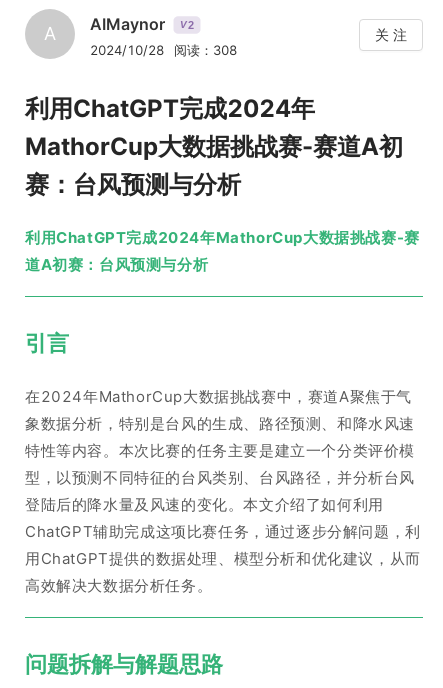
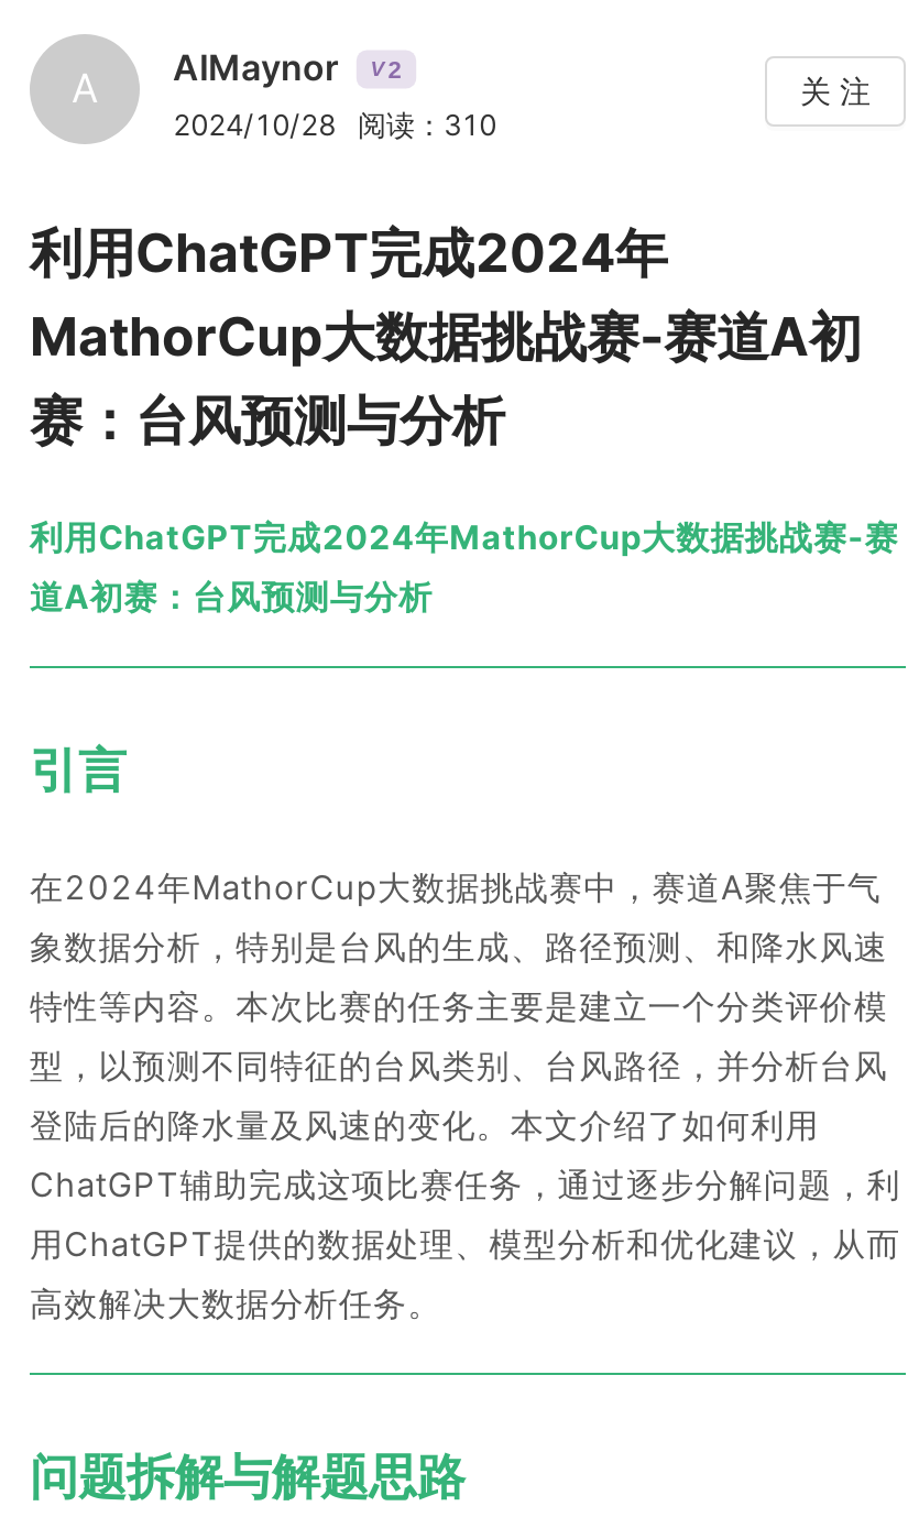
[90,42,237,58] 2024/10/28 阅读：308 -> [173,107,496,142] 2024/10/28 阅读：310

